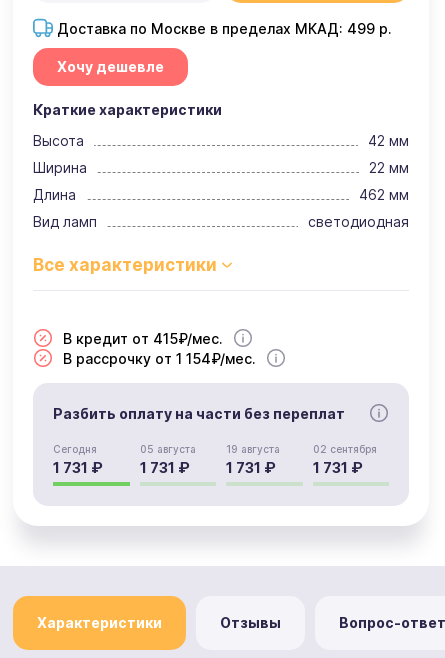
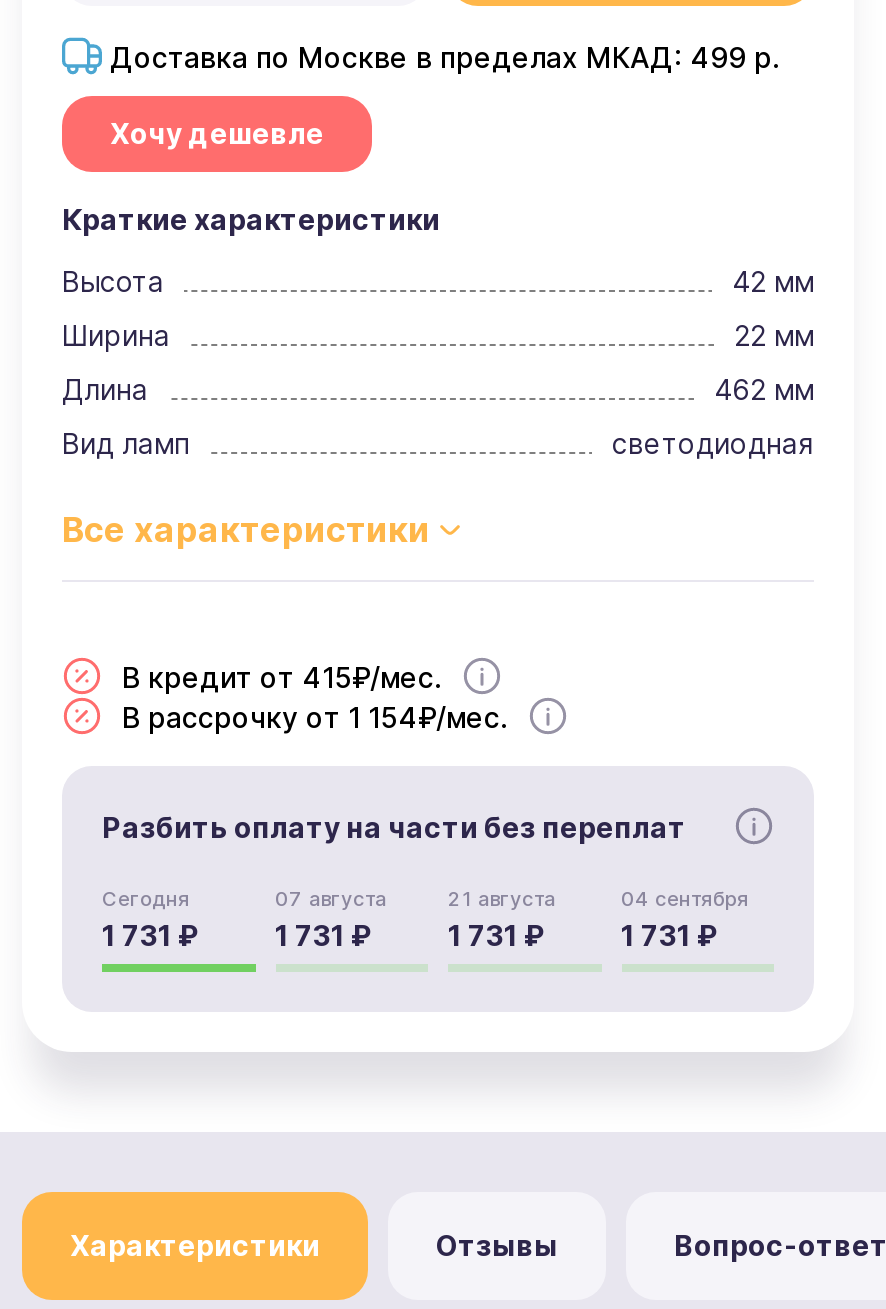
[139,443,195,455] 05 августа -> [275,886,387,910] 07 августа
[226,443,280,455] 19 августа -> [448,886,556,910] 21 августа
[312,443,376,455] 02 сентября -> [621,886,749,910] 04 сентября

